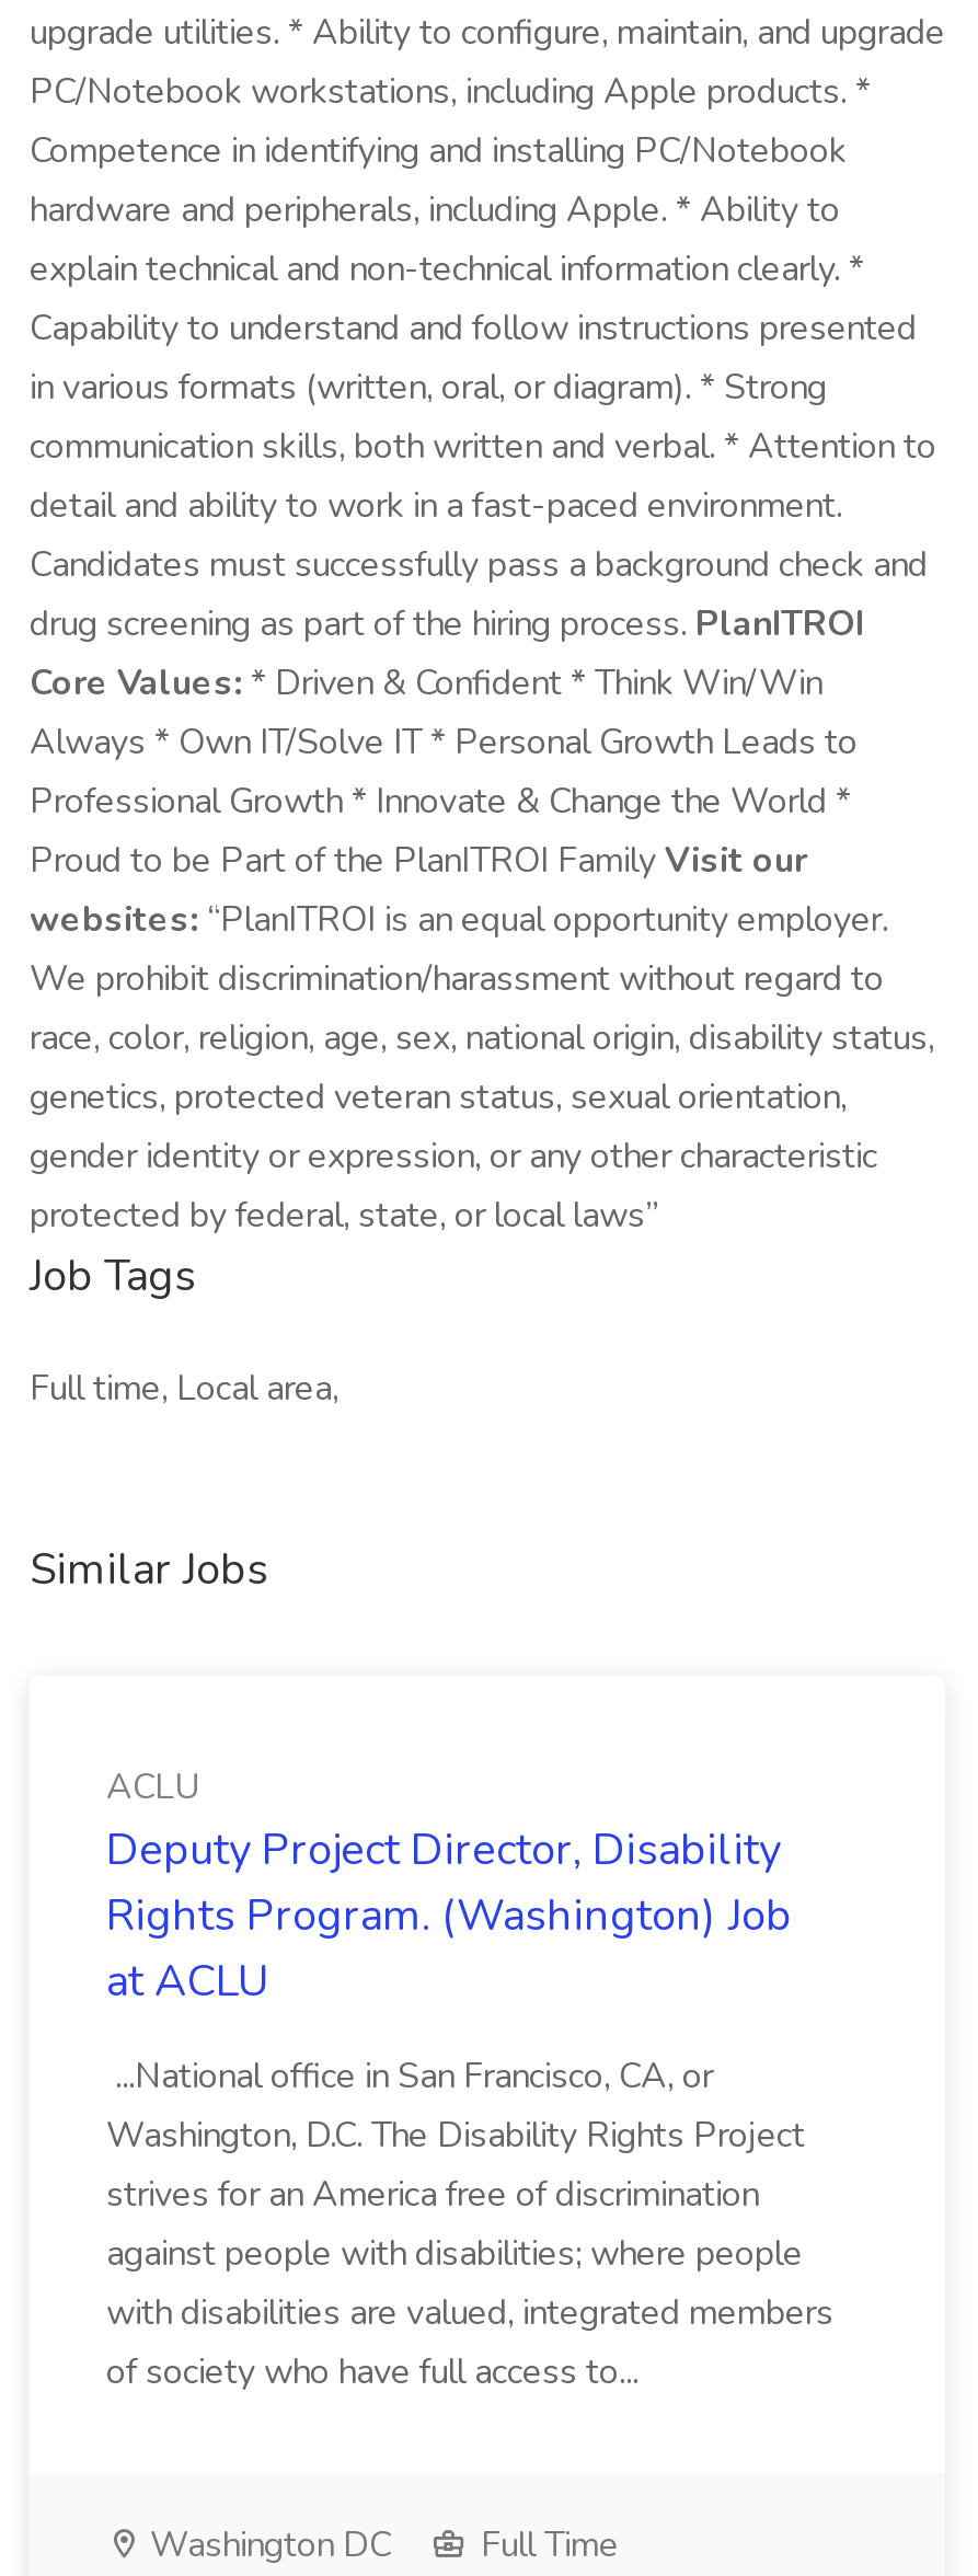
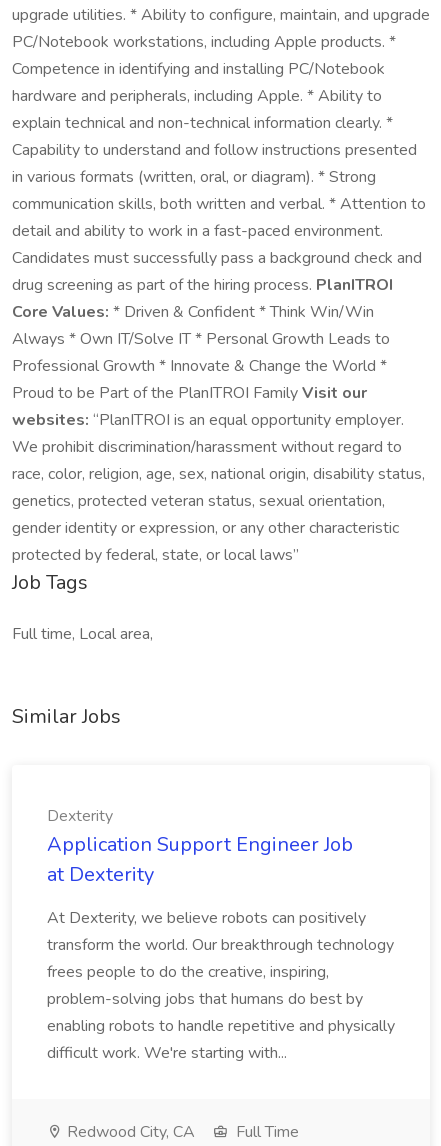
[106,1763,792,2011] ACLU | Deputy Project Director, Disability | Rights Program. (Washington) Job | at ACLU -> [47,805,353,888] Dexterity | Application Support Engineer Job | at Dexterity
[106,2052,833,2396] ...National office in San Francisco, CA, or | Washington, D.C. The Disability Rights Project | strives for an America free of discrimination | against people with disabilities; where people | with disabilities are valued, integrated members | of society who have full access to... -> [47,907,395,1064] At Dexterity, we believe robots can positively | transform the world. Our breakthrough technology | frees people to do the creative, inspiring, | problem-solving jobs that humans do best by | enabling robots to handle repetitive and physically | difficult work. We're starting with...
[141,2521,391,2569] Washington DC -> [63,1121,195,1143] Redwood City, CA

